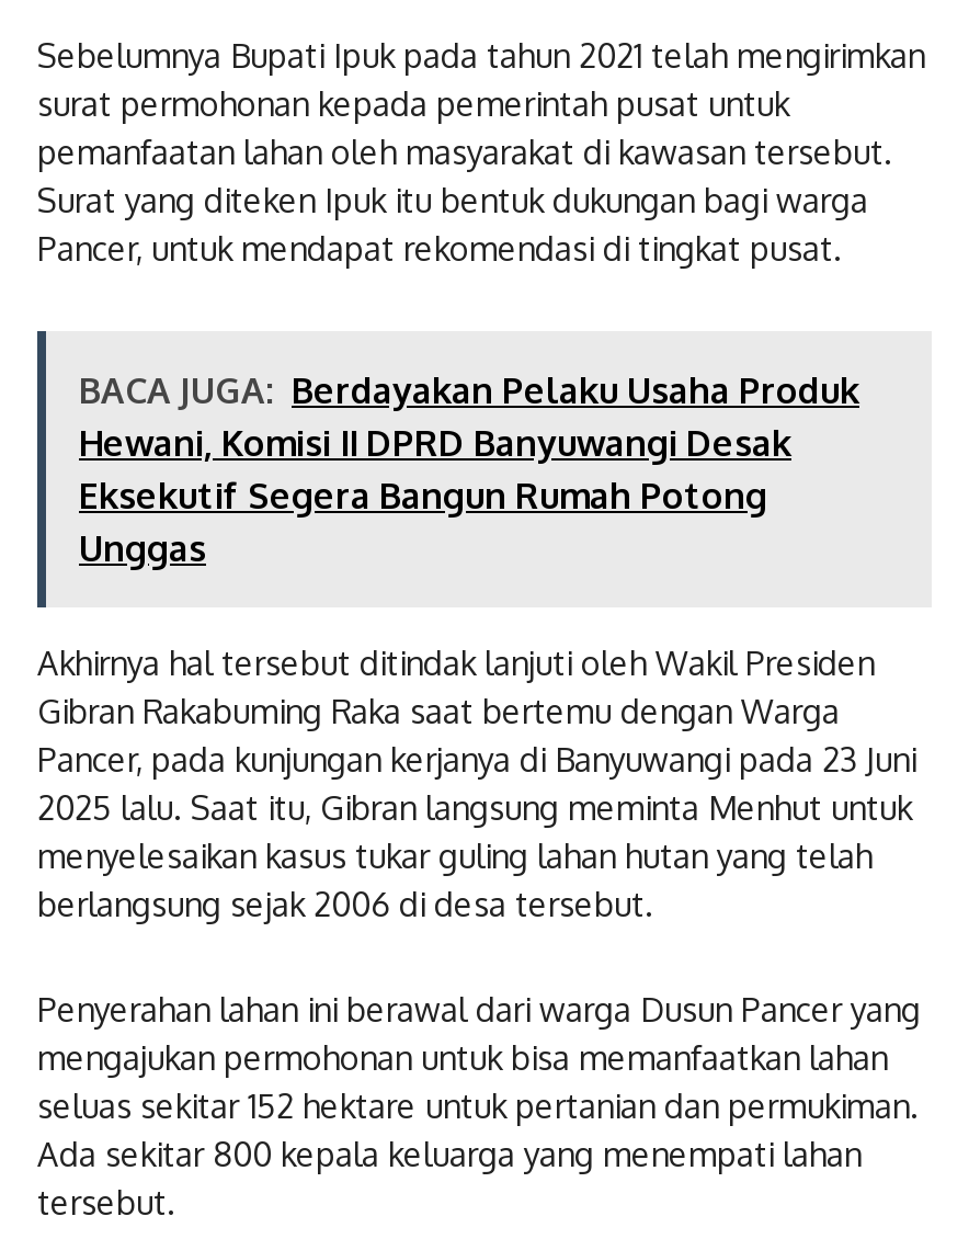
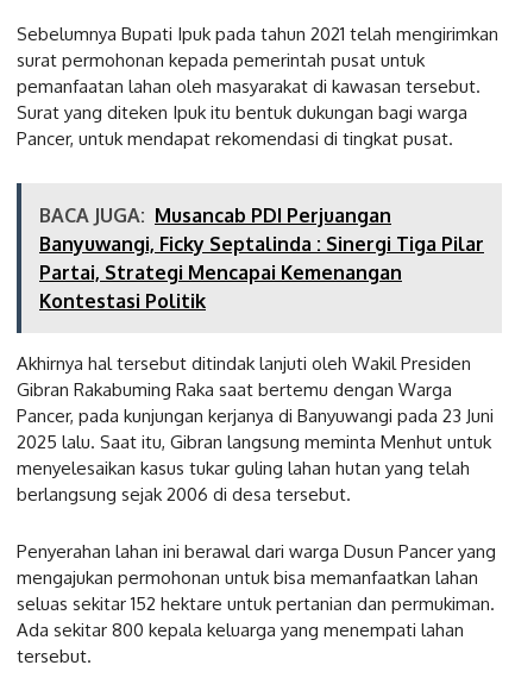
[79,367,859,569] BACA JUGA: Berdayakan Pelaku Usaha Produk | Hewani, Komisi II DPRD Banyuwangi Desak | Eksekutif Segera Bangun Rumah Potong | Unggas -> [39,203,484,312] BACA JUGA: Musancab PDI Perjuangan | Banyuwangi, Ficky Septalinda : Sinergi Tiga Pilar | Partai, Strategi Mencapai Kemenangan | Kontestasi Politik

